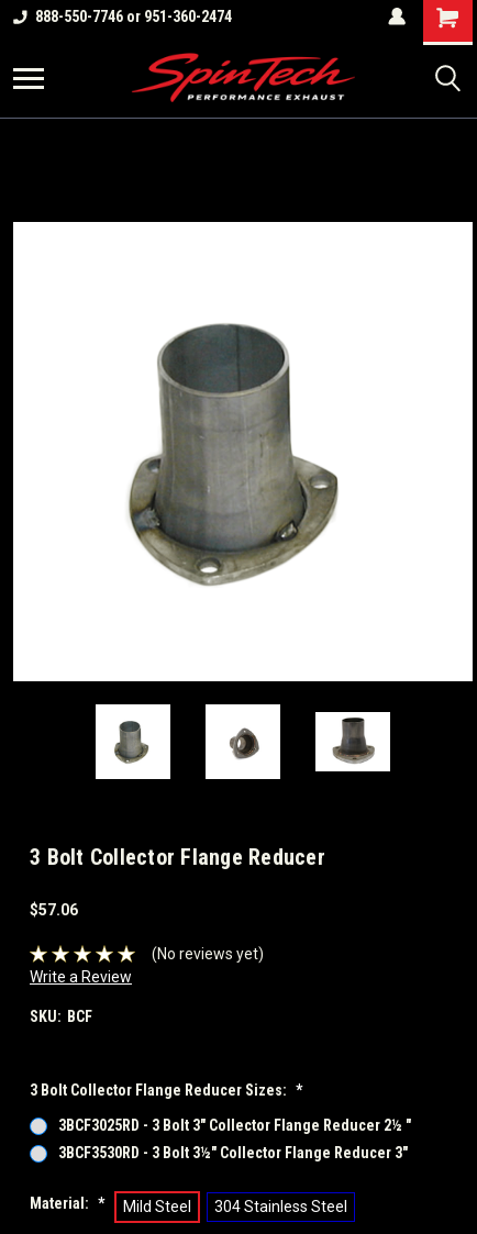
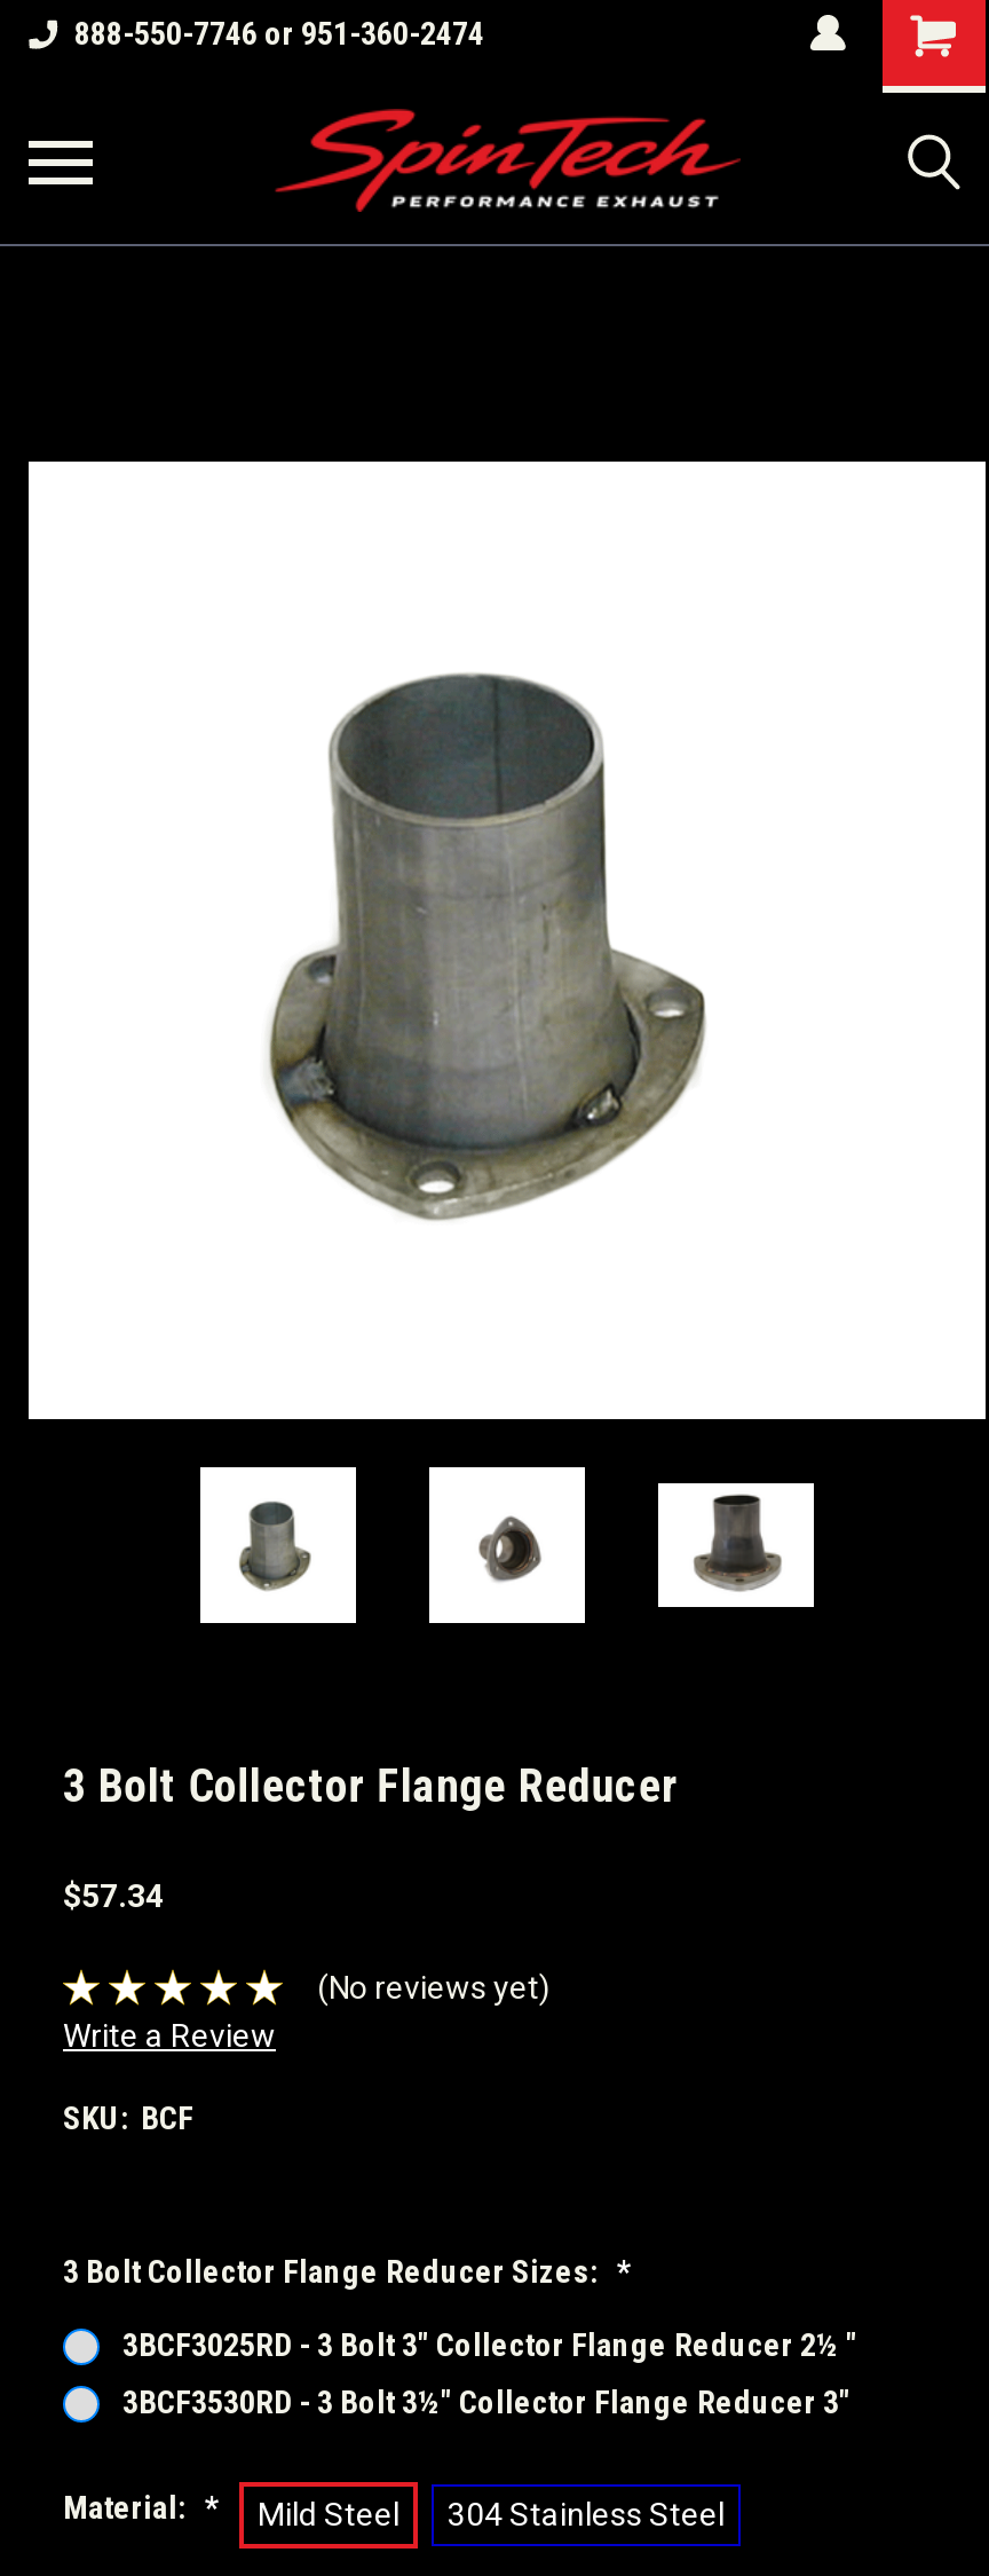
[30,901,78,919] $57.06 -> [63,1877,164,1914] $57.34

